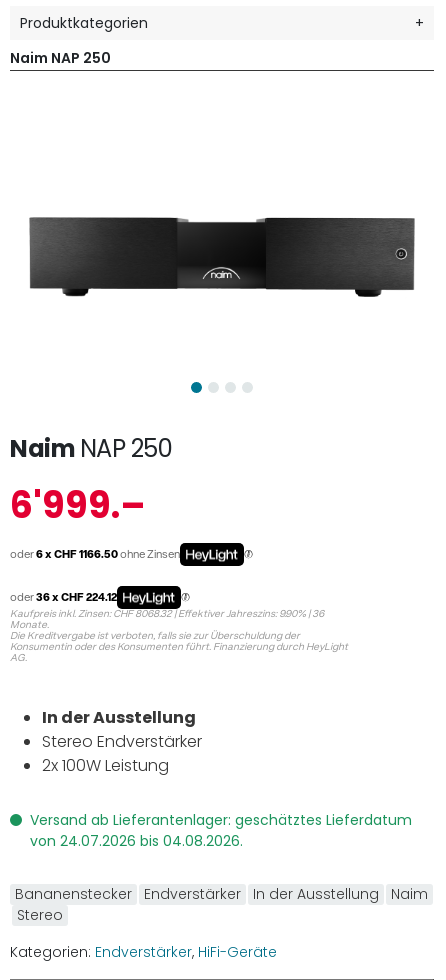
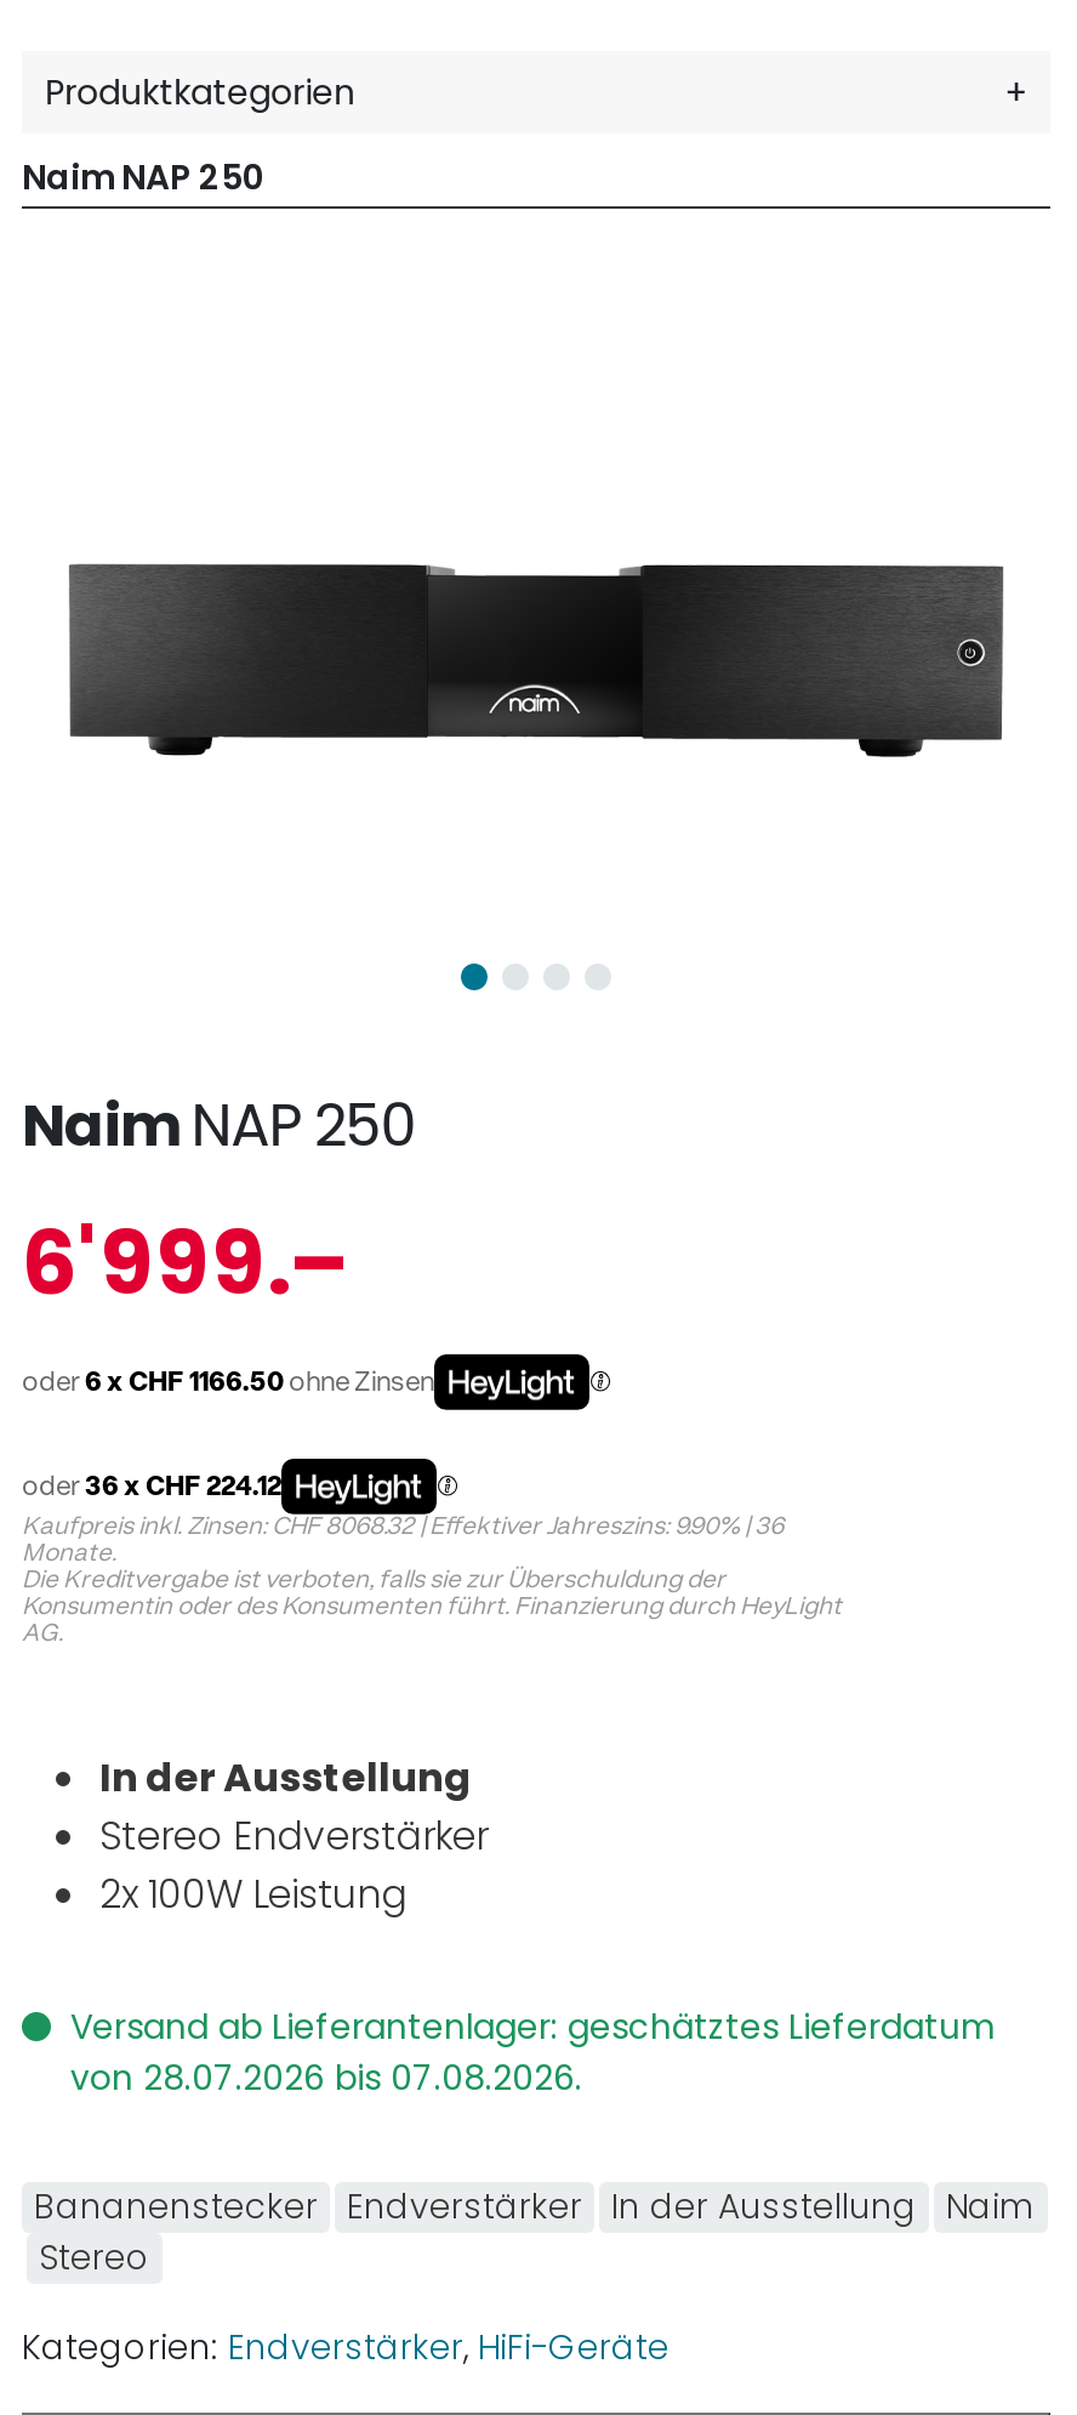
[30,831,243,851] von 24.07.2026 bis 04.08.2026. -> [70,2054,582,2102] von 28.07.2026 bis 07.08.2026.

